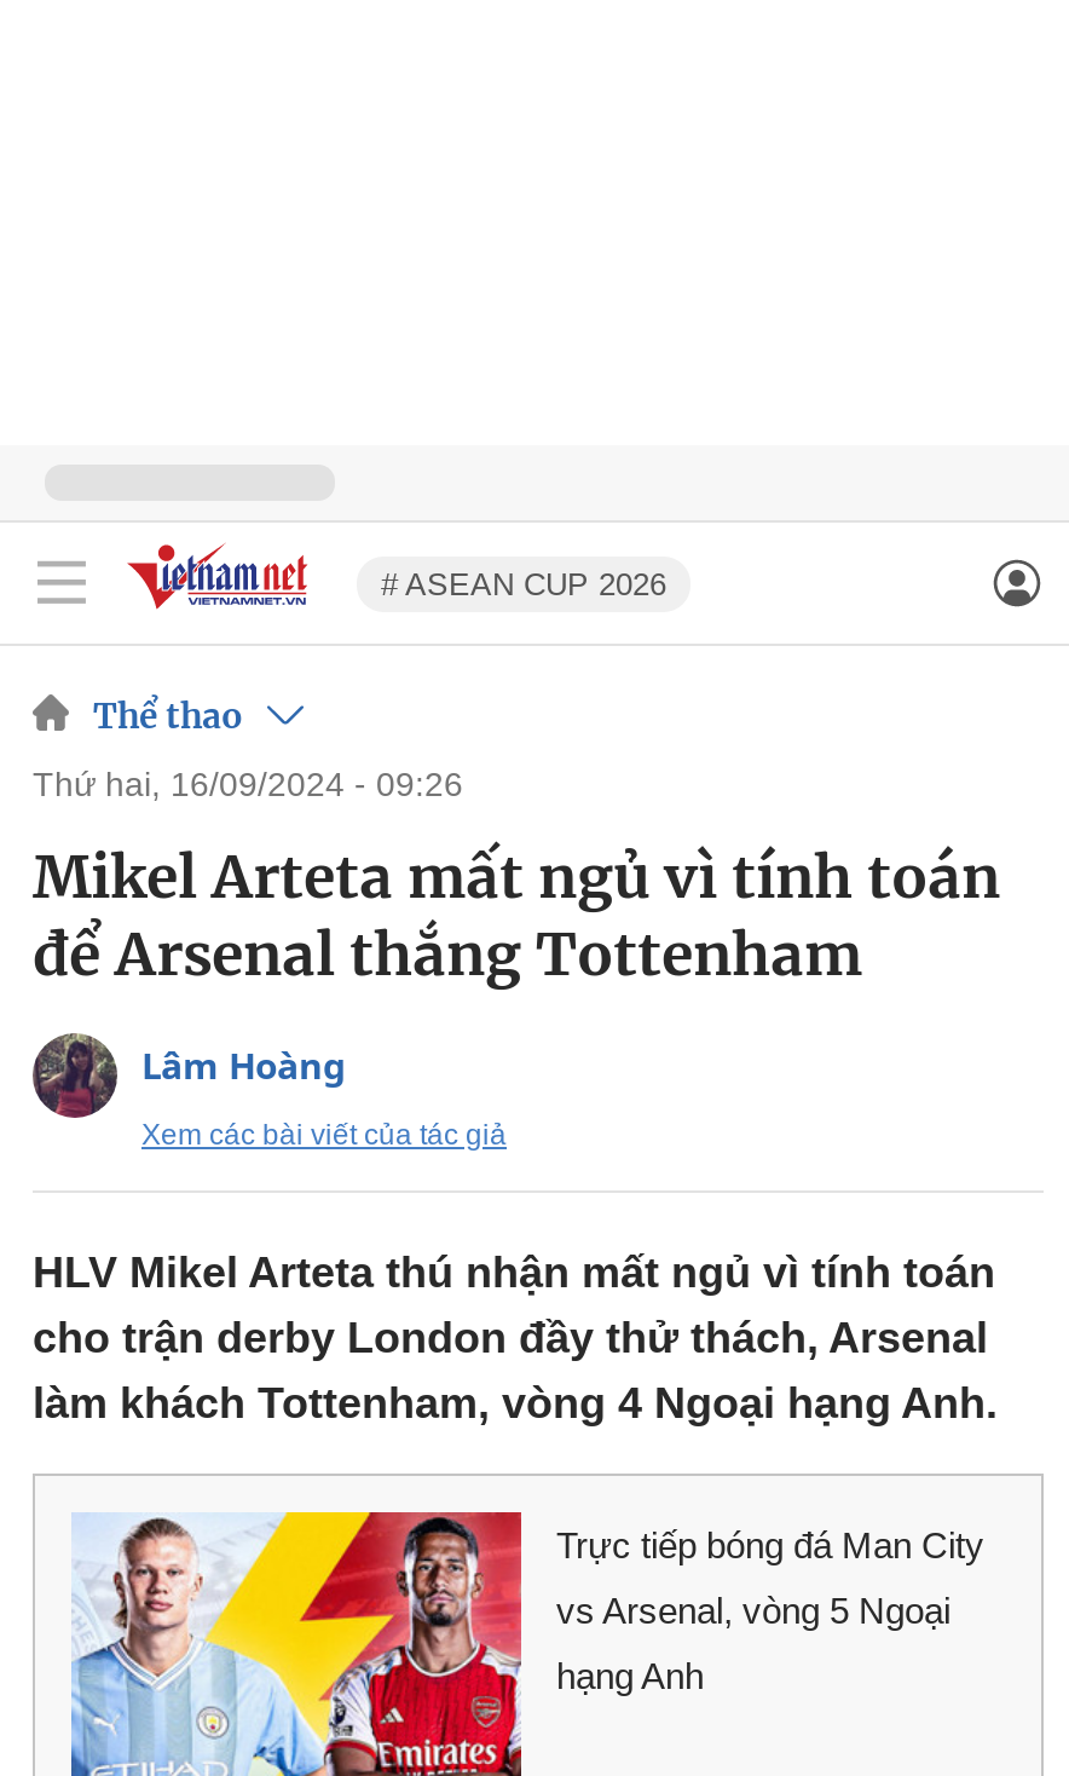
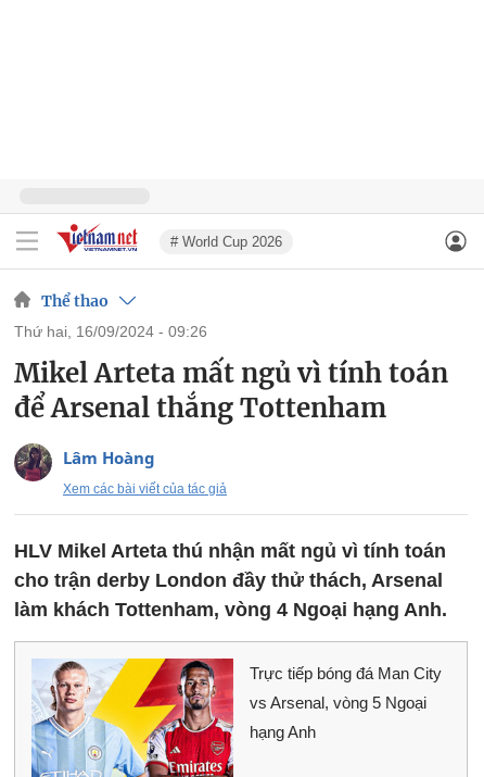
[381,565,666,601] # ASEAN CUP 2026 -> [170,233,282,249] # World Cup 2026

